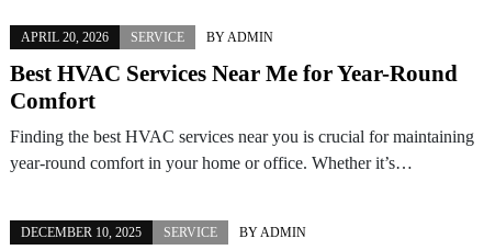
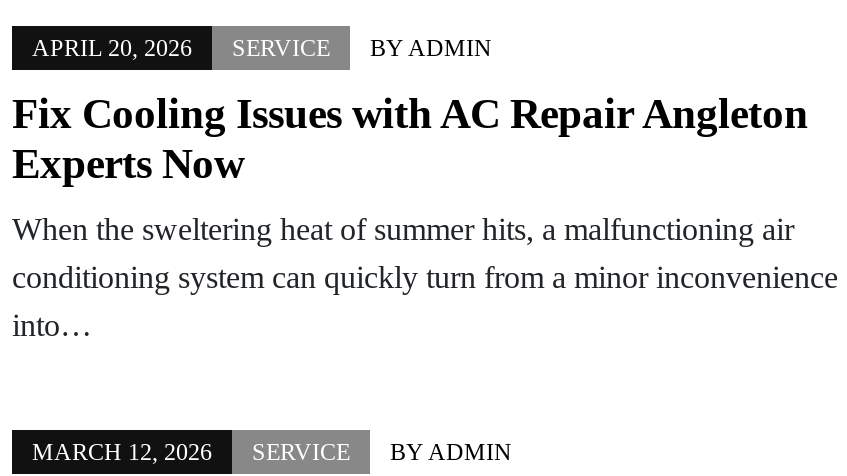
[10,60,458,113] Best HVAC Services Near Me for Year-Round | Comfort -> [12,89,808,187] Fix Cooling Issues with AC Repair Angleton | Experts Now
[10,127,474,172] Finding the best HVAC services near you is crucial for maintaining | year-round comfort in your home or office. Whether it’s… -> [12,211,838,341] When the sweltering heat of summer hits, a malfunctioning air | conditioning system can quickly turn from a minor inconvenience | into…
[21,224,306,240] DECEMBER 10, 2025 SERVICE BY ADMIN -> [32,437,512,465] MARCH 12, 2026 SERVICE BY ADMIN

